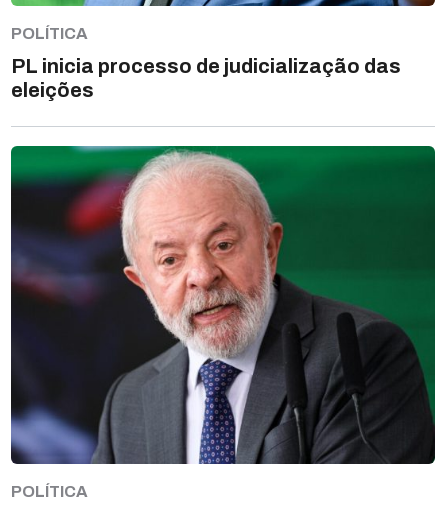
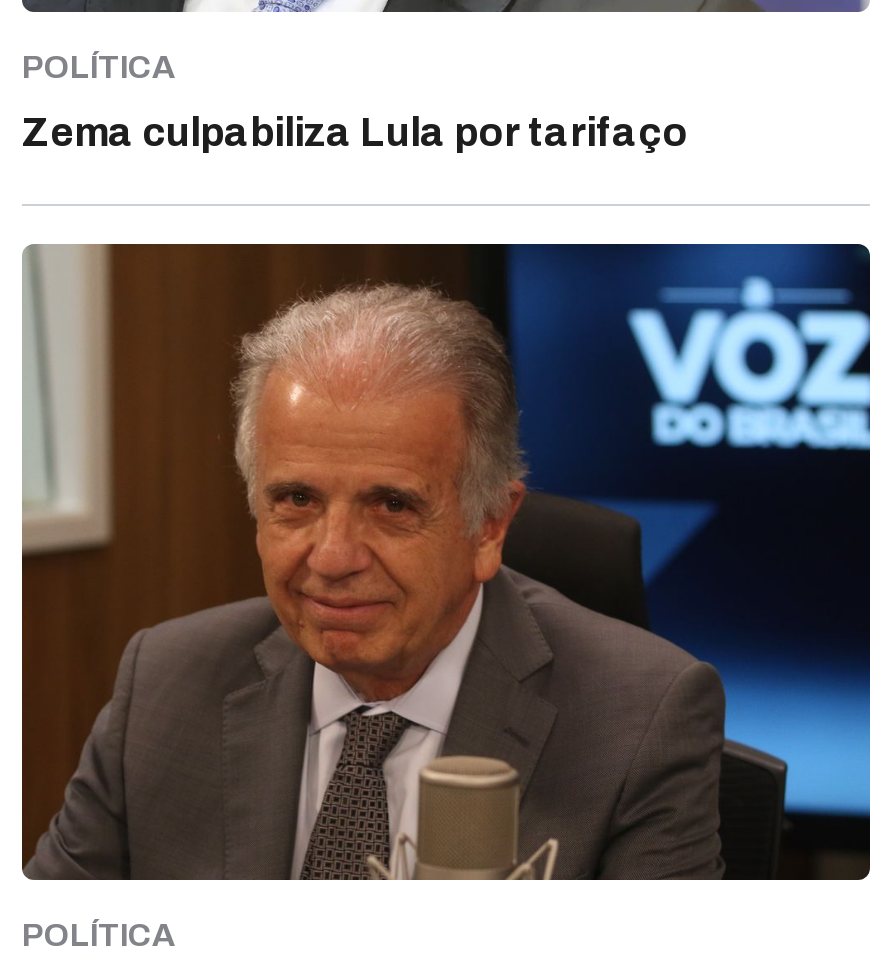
[11,55,401,101] PL inicia processo de judicialização das | eleições -> [22,110,688,154] Zema culpabiliza Lula por tarifaço
[10,145,436,465] [image] -> [22,242,872,882] [image]

